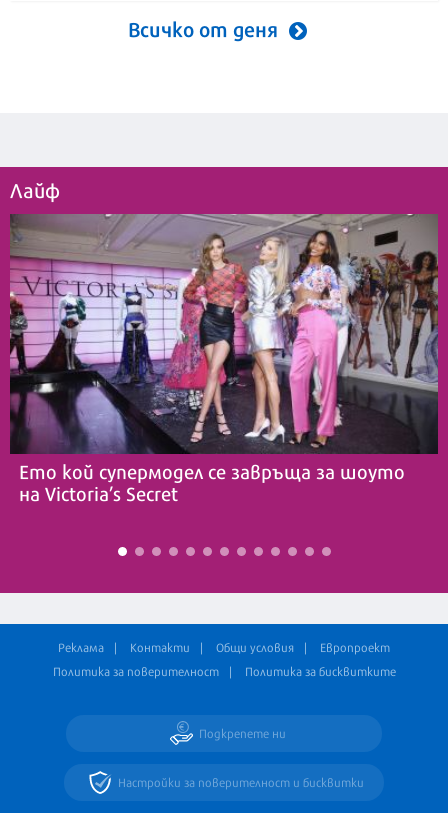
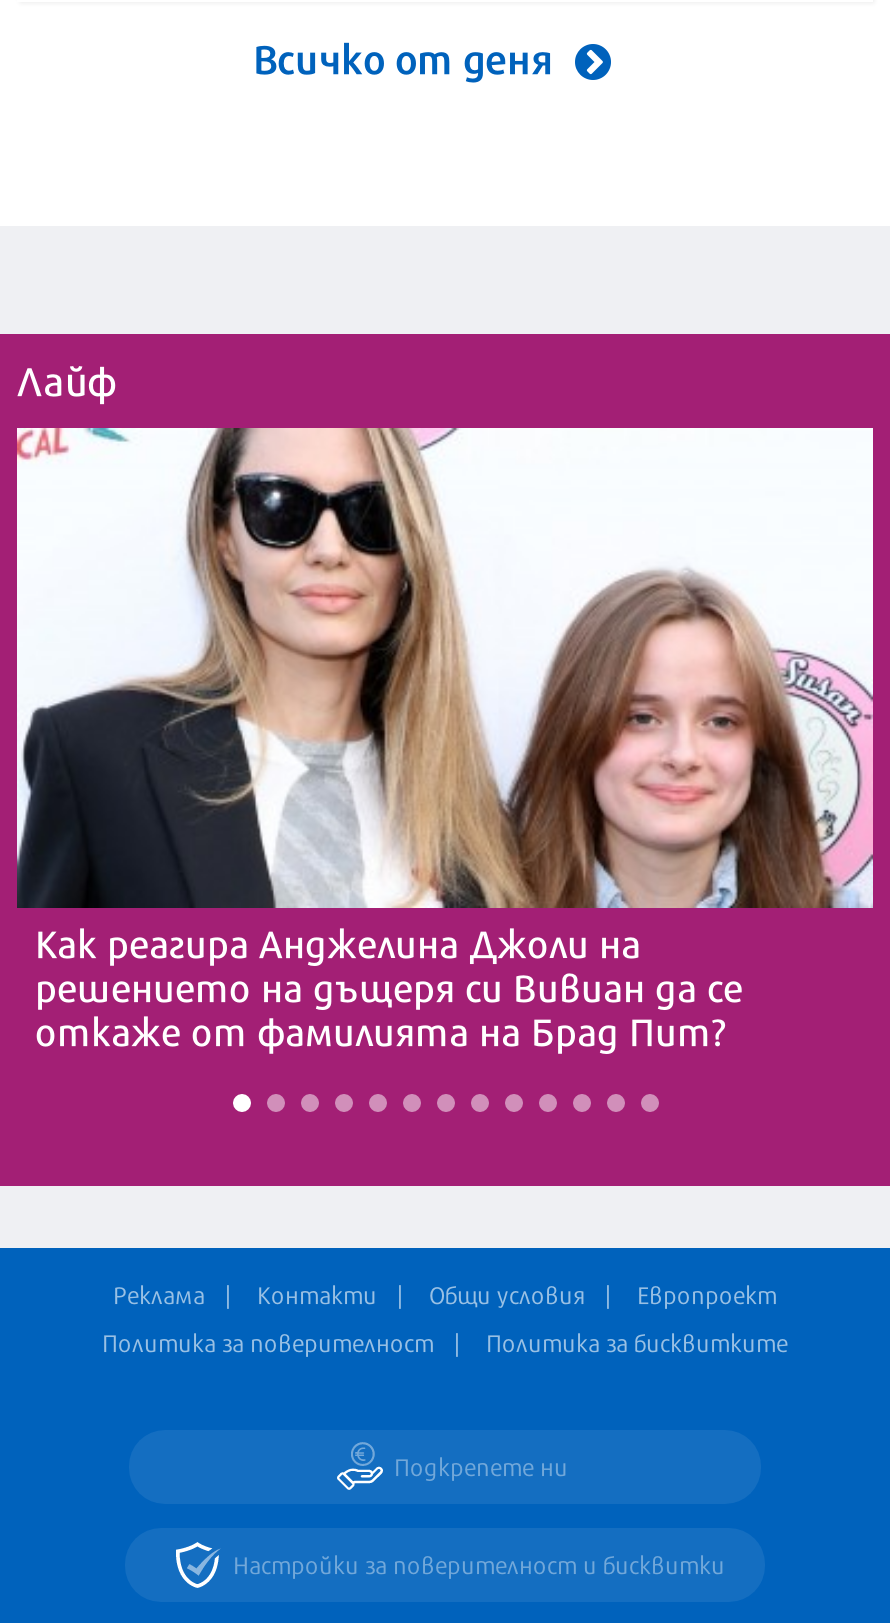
[9,213,439,507] [image] | Ето кой супермодел се завръща за шоуто | на Victoria’s Secret -> [15,426,875,1059] [image] | Как реагира Анджелина Джоли на | решението на дъщеря си Вивиан да се | откаже от фамилията на Брад Пит?

